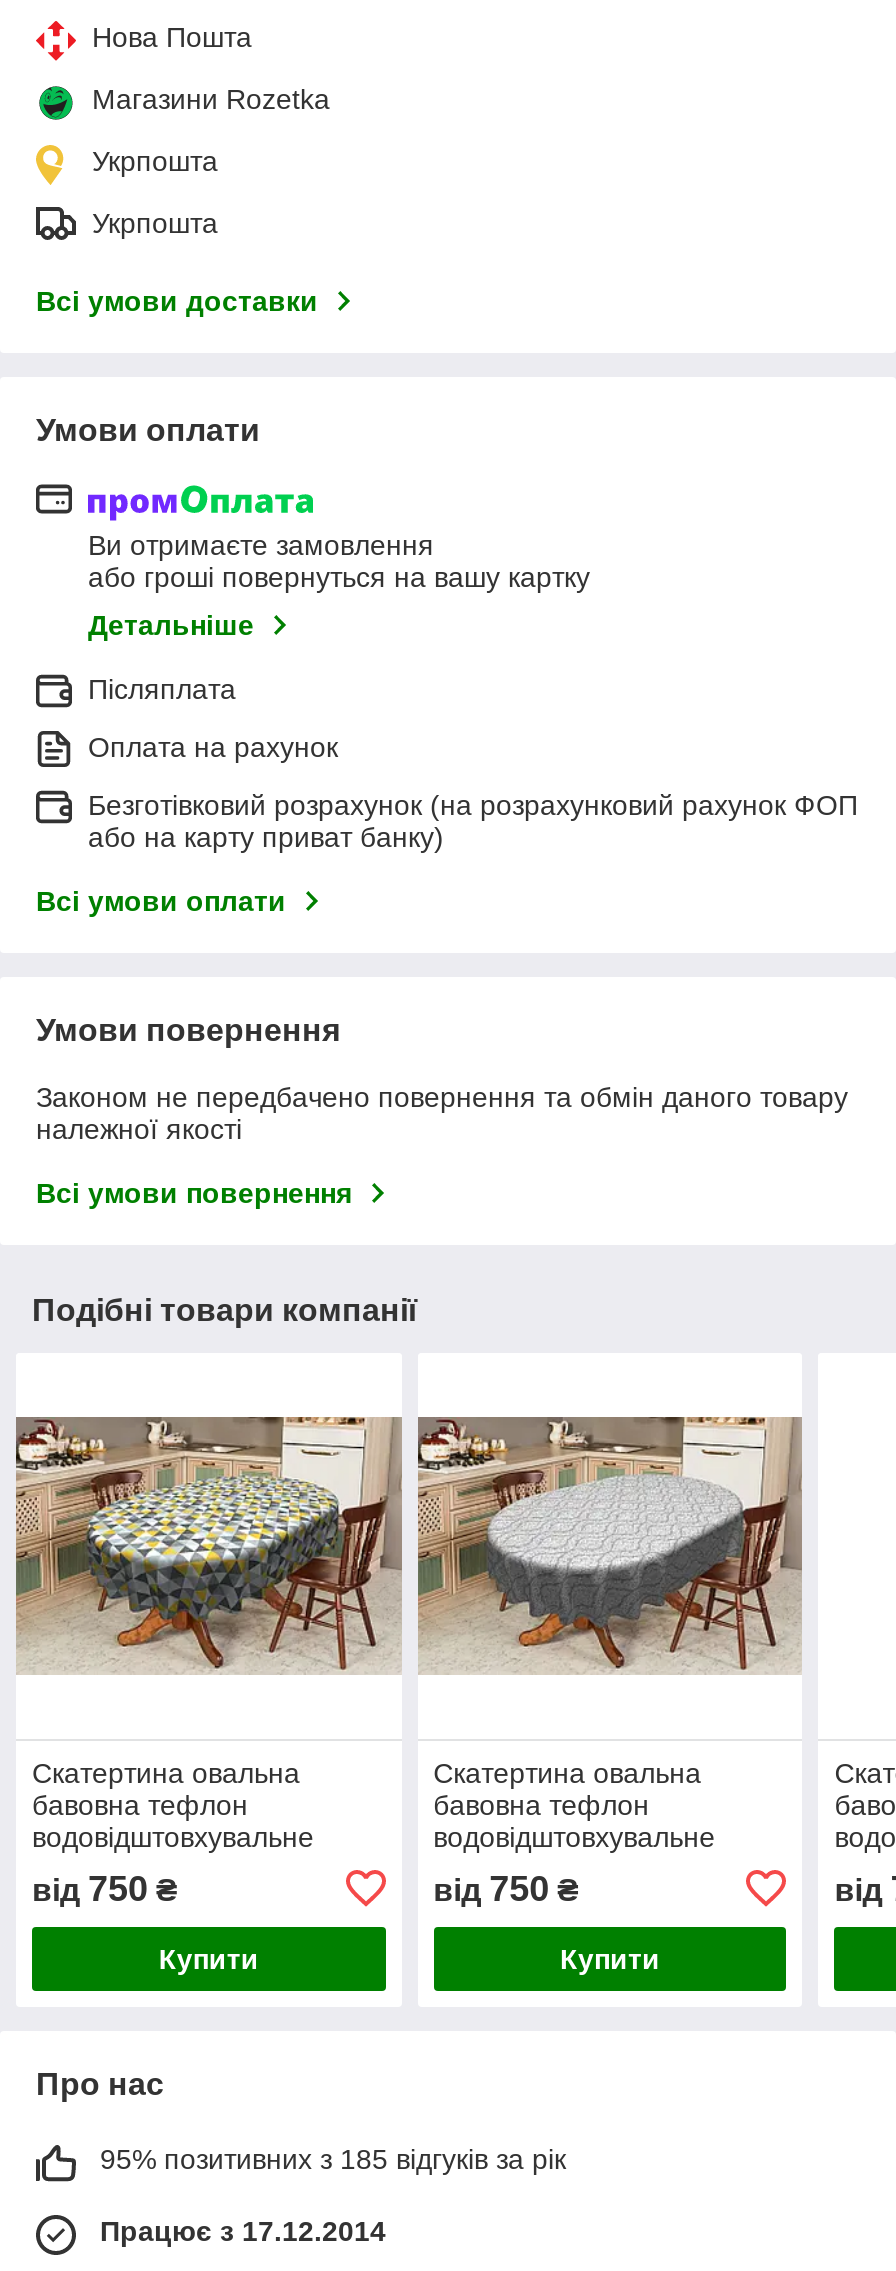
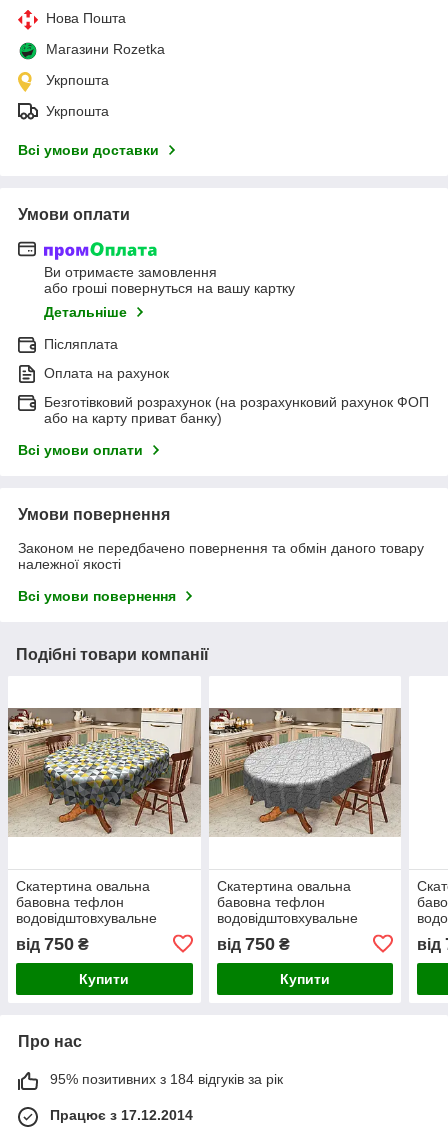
[100,2143,566,2175] 95% позитивних з 185 відгуків за рік -> [50,1071,283,1087] 95% позитивних з 184 відгуків за рік

